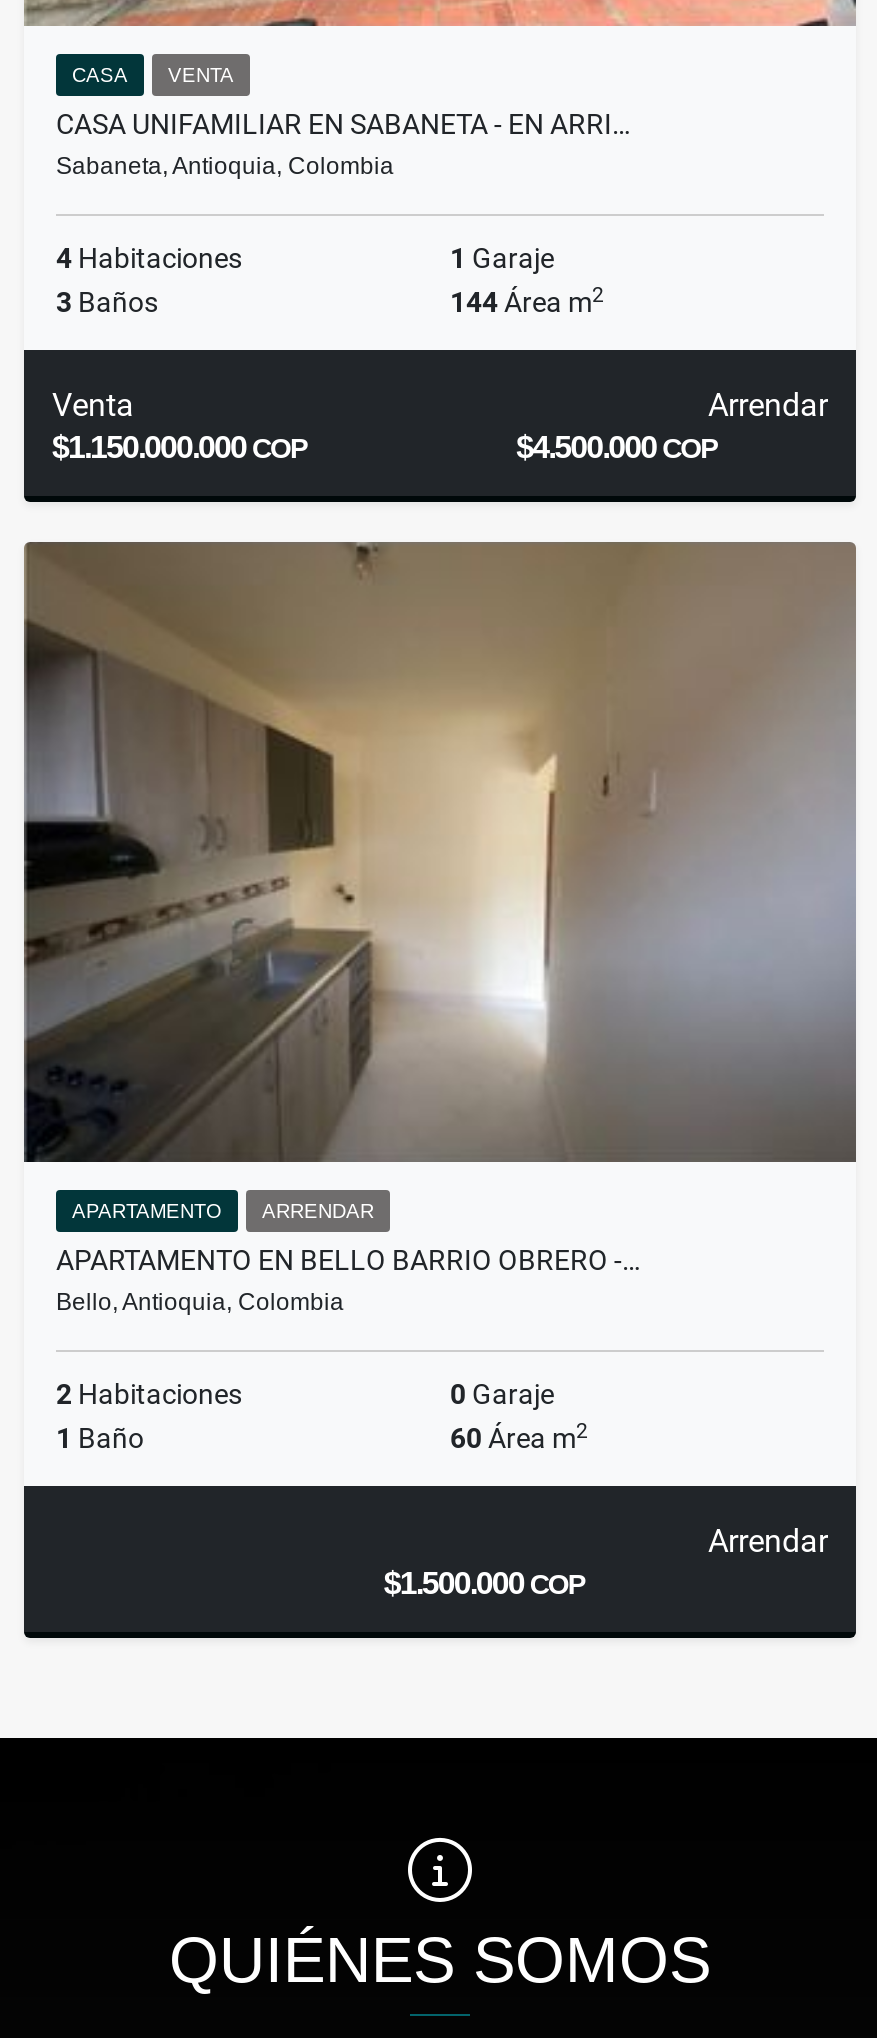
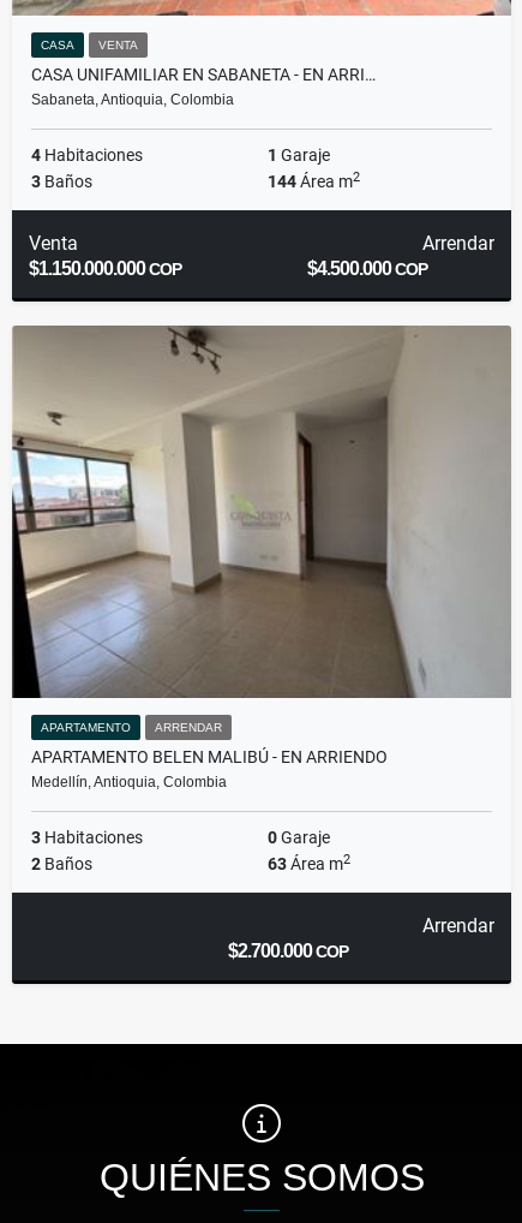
[22,544,856,1162] [image] -> [12,326,510,698] [image]
[56,1244,640,1276] APARTAMENTO EN BELLO BARRIO OBRERO -… -> [31,747,388,767] APARTAMENTO BELEN MALIBÚ - EN ARRIENDO
[56,1288,344,1316] Bello, Antioquia, Colombia -> [31,774,227,791] Medellín, Antioquia, Colombia
[56,1378,242,1410] 2 Habitaciones -> [31,828,143,847] 3 Habitaciones
[56,1418,588,1454] 1 Baño | 60 Área m2 -> [31,852,350,874] 2 Baños | 63 Área m2
[384,1566,584,1600] $1.500.000 COP -> [228,941,348,961] $2.700.000 COP

